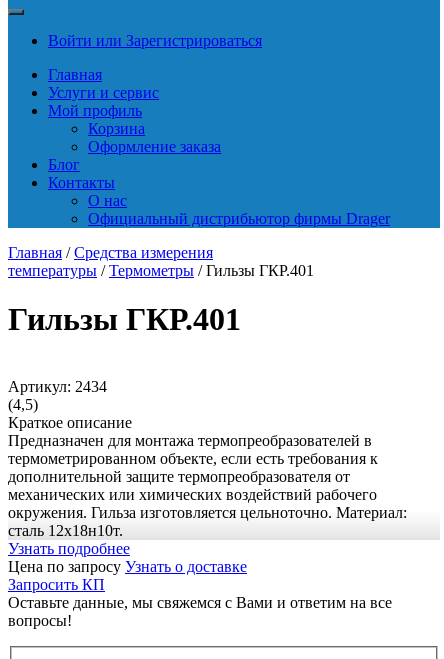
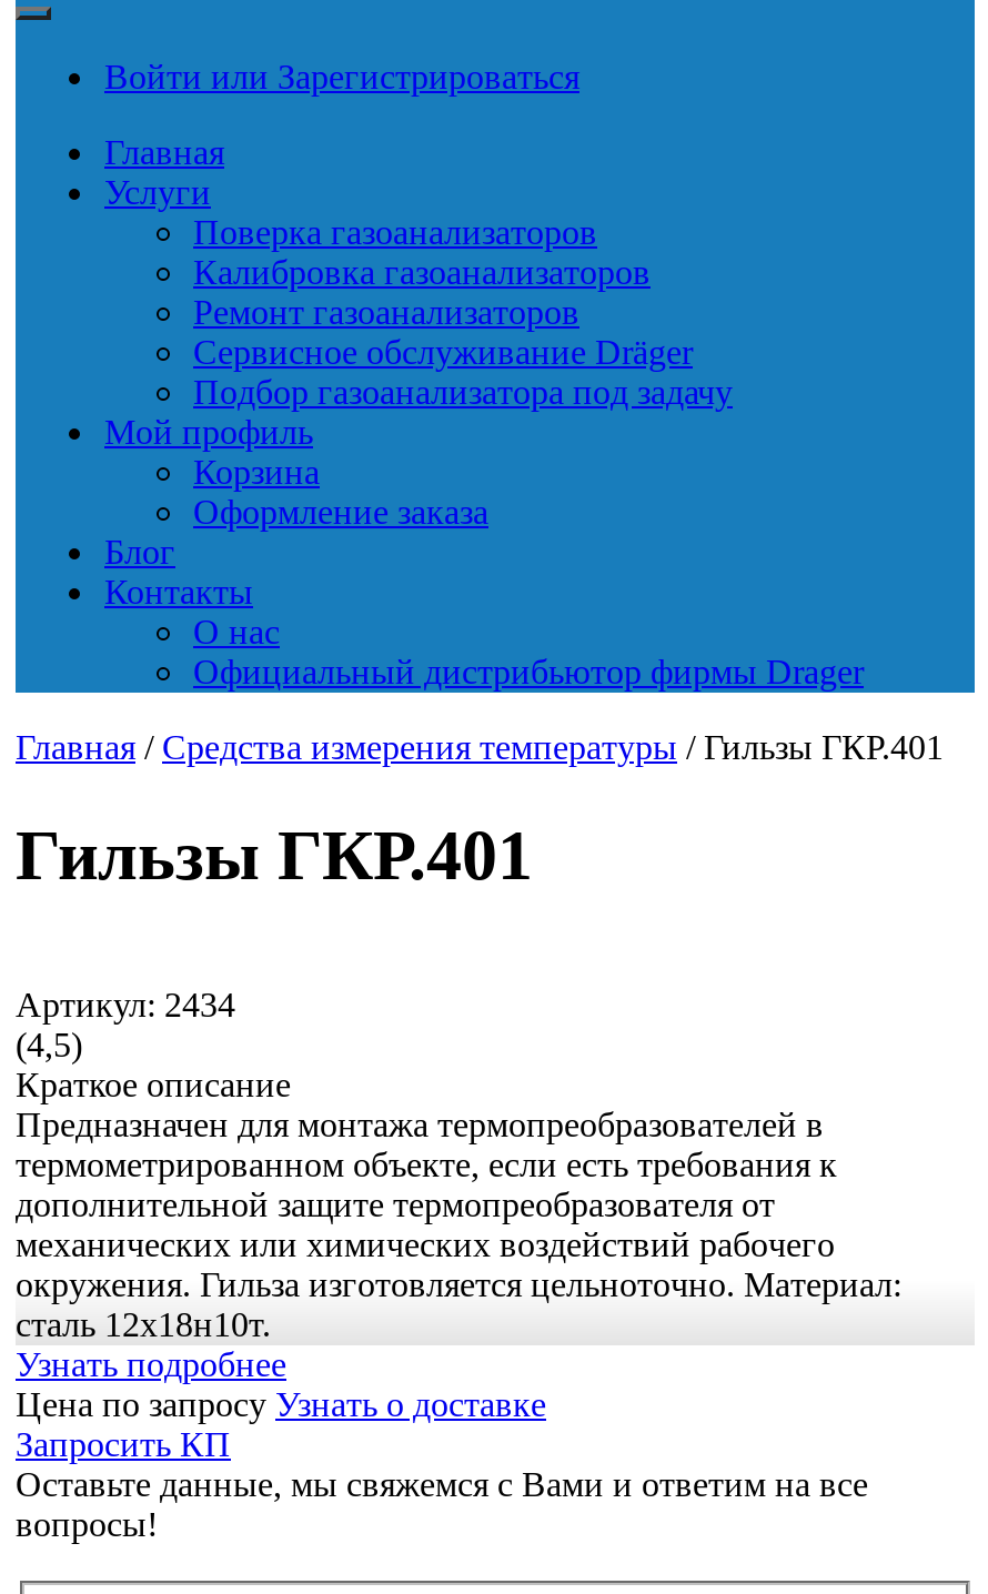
[48,84,159,101] Услуги и сервис -> [104,173,733,411] Услуги | Поверка газоанализаторов | Калибровка газоанализаторов | Ремонт газоанализаторов | Сервисное обслуживание Dräger | Подбор газоанализатора под задачу
moved [48,102,390,227] -> [104,413,864,690]: Мой профиль | Корзина | Оформление заказа | Блог | Контакты | О нас | Официальный дистрибьютор фирмы Drager
[8,244,314,279] Главная / Средства измерения | температуры / Термометры / Гильзы ГКР.401 -> [16,728,944,766] Главная / Средства измерения температуры / Гильзы ГКР.401

